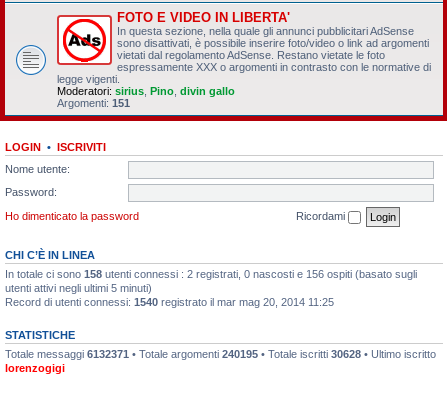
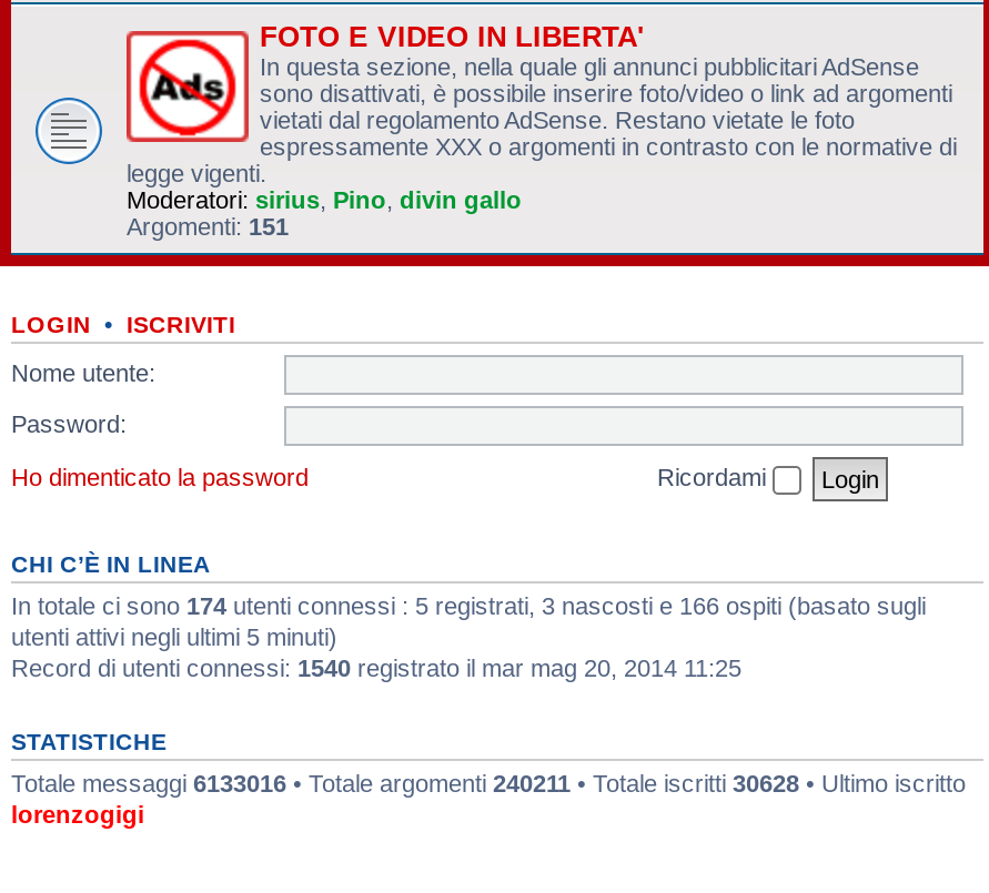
[5,267,417,279] In totale ci sono 158 utenti connessi : 2 registrati, 0 nascosti e 156 ospiti (basato sugli -> [11,591,926,618] In totale ci sono 174 utenti connessi : 5 registrati, 3 nascosti e 166 ospiti (basato sugli
[5,347,436,359] Totale messaggi 6132371 • Totale argomenti 240195 • Totale iscritti 30628 • Ultimo iscritto -> [11,769,966,795] Totale messaggi 6133016 • Totale argomenti 240211 • Totale iscritti 30628 • Ultimo iscritto

